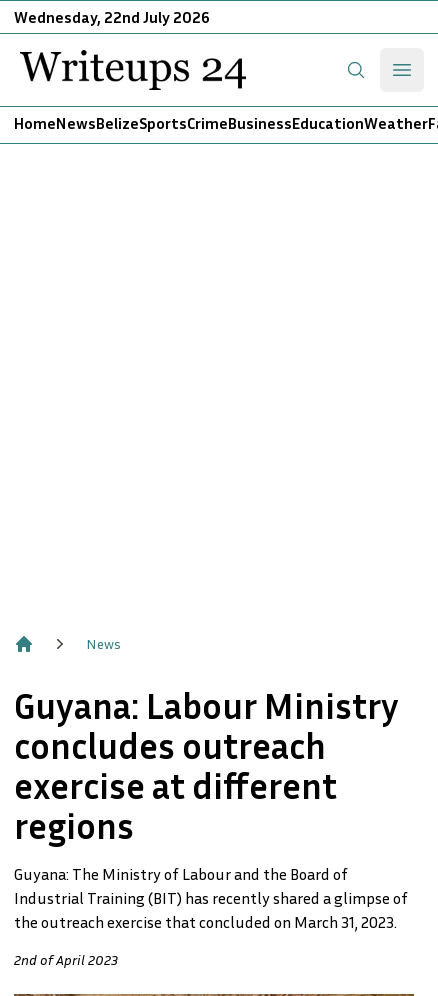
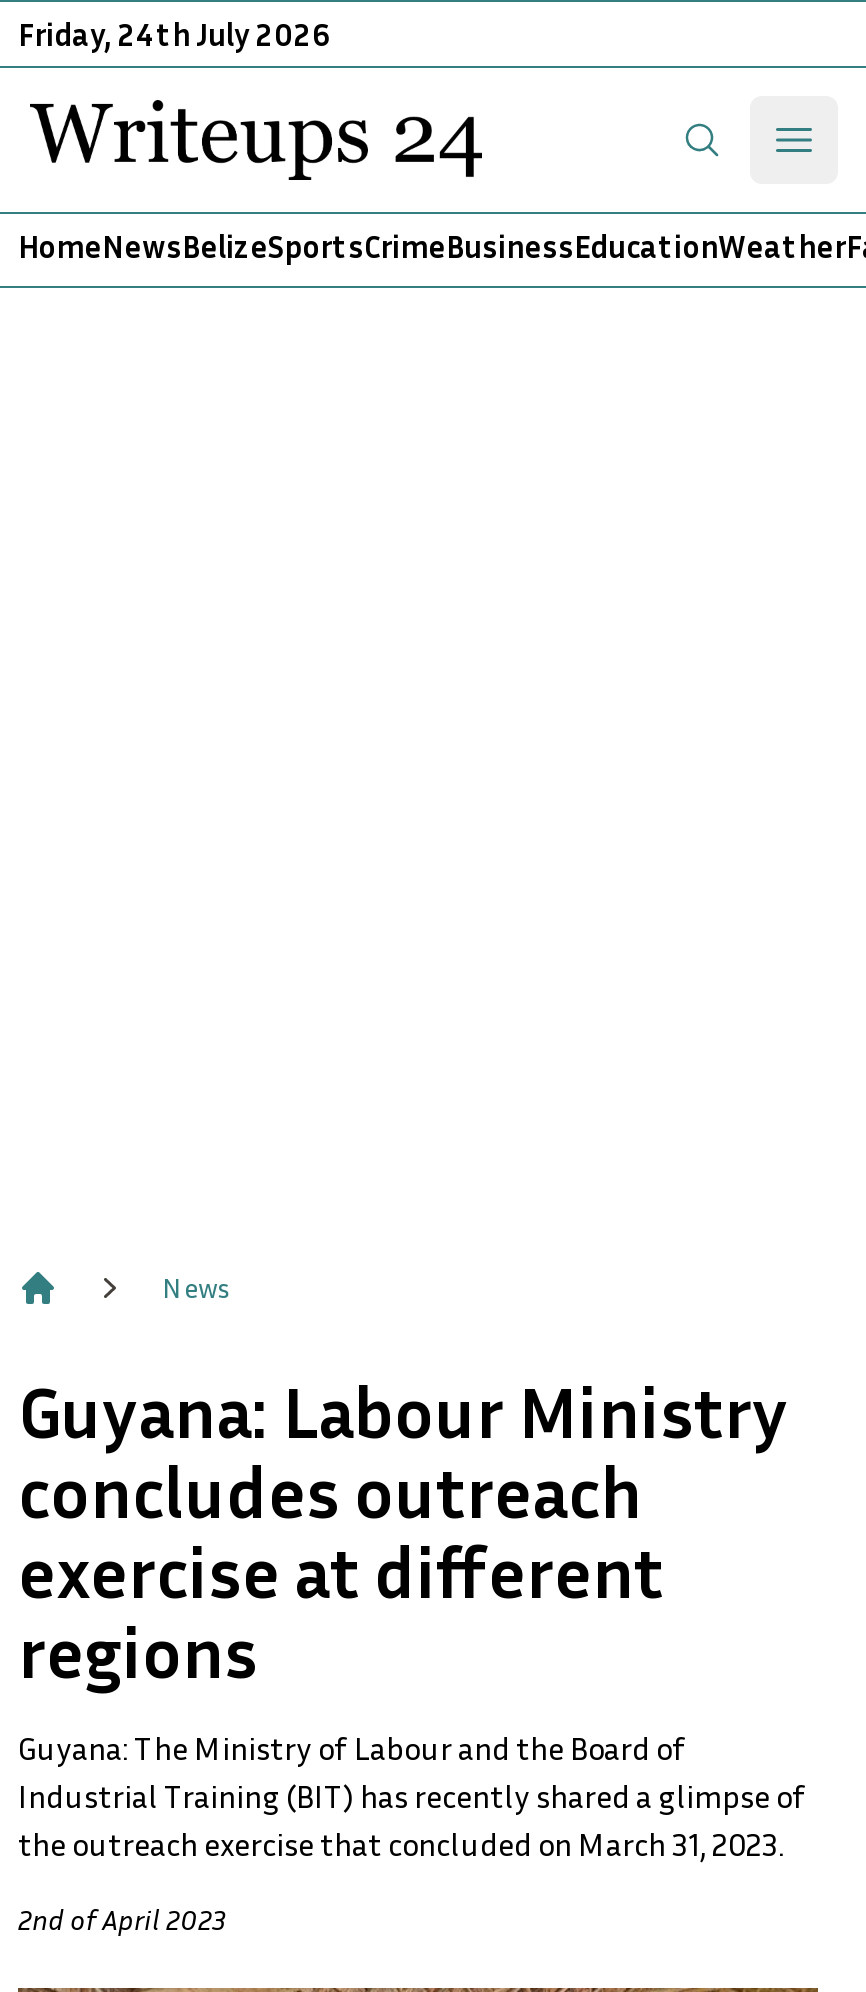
[14,7,210,27] Wednesday, 22nd July 2026 -> [18,14,330,54] Friday, 24th July 2026

